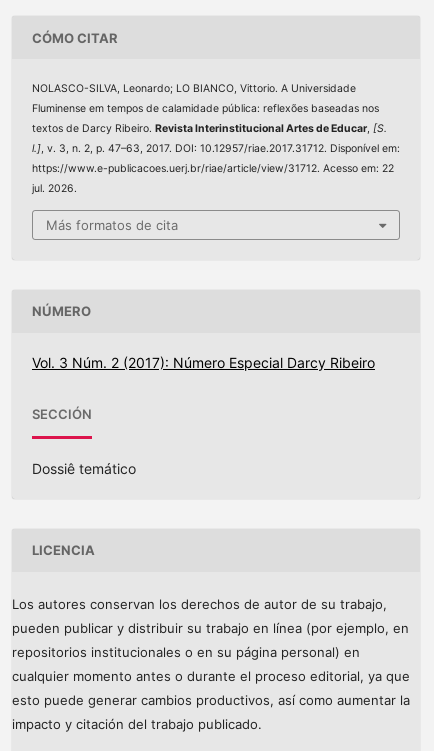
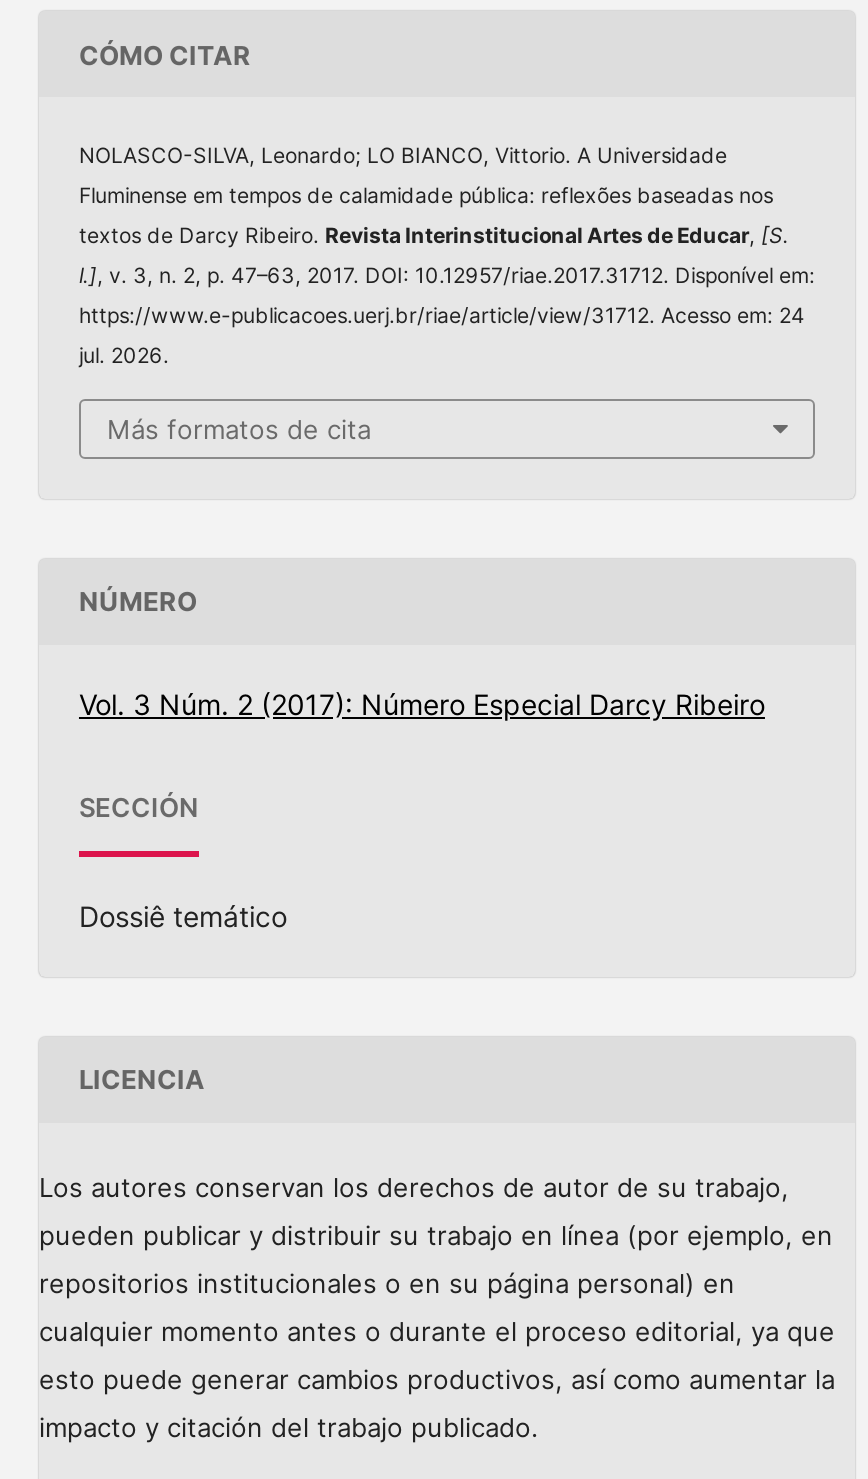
[32,162,394,175] https://www.e-publicacoes.uerj.br/riae/article/view/31712. Acesso em: 22 -> [79,304,805,330] https://www.e-publicacoes.uerj.br/riae/article/view/31712. Acesso em: 24

